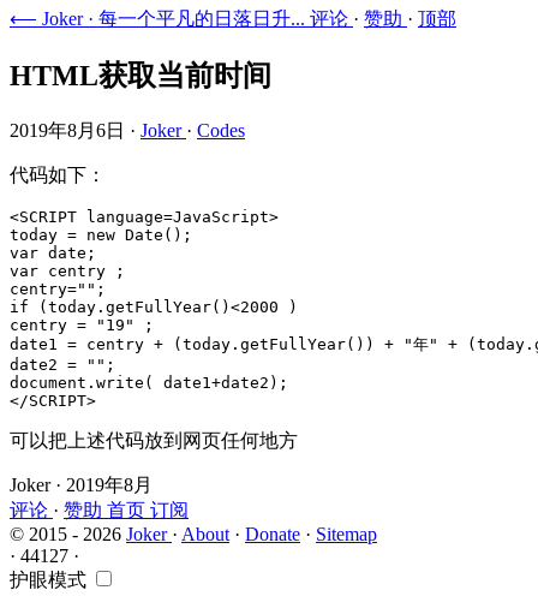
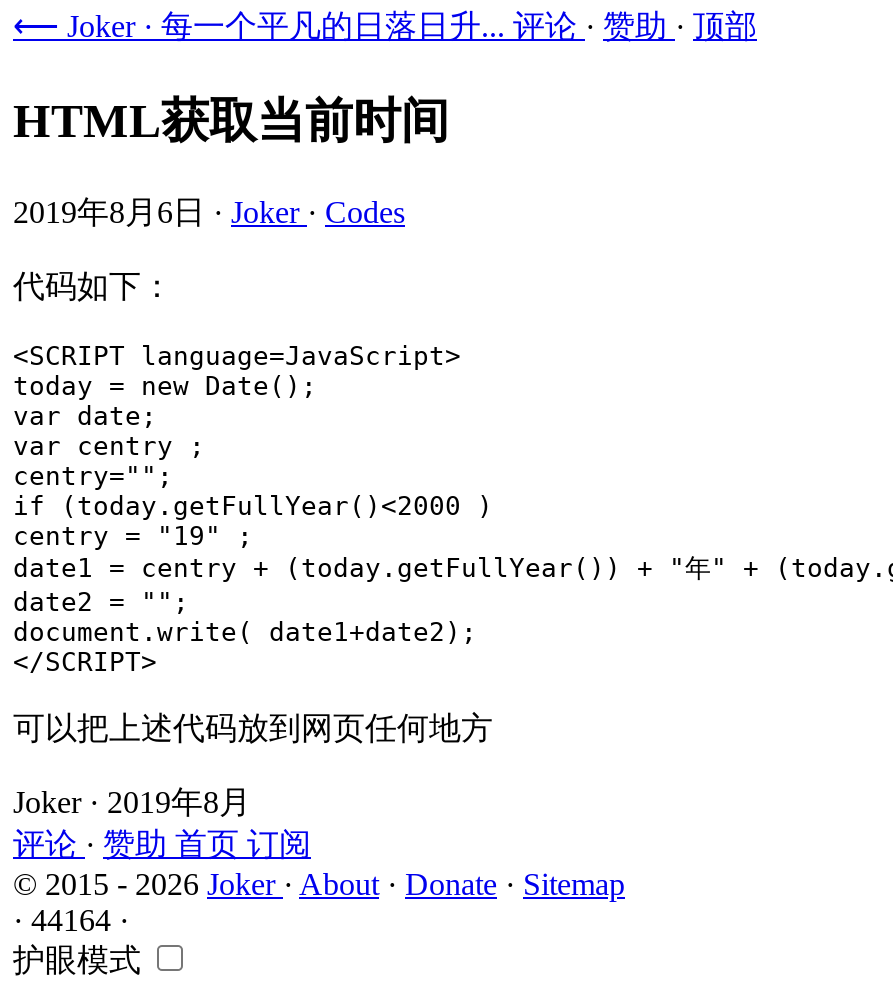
[10,545,79,566] · 44127 · -> [13,903,129,937] · 44164 ·

